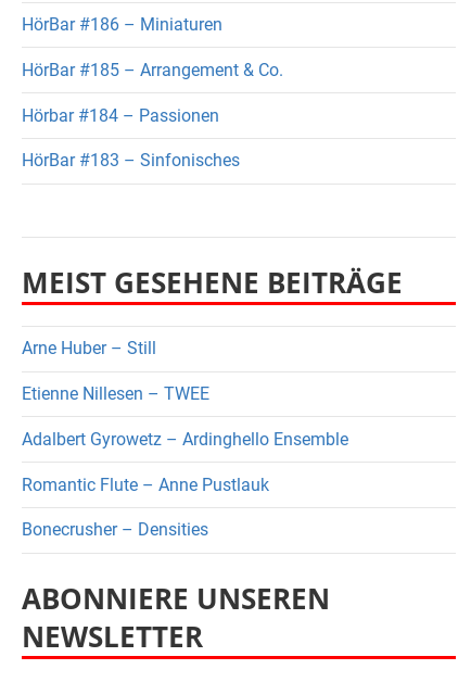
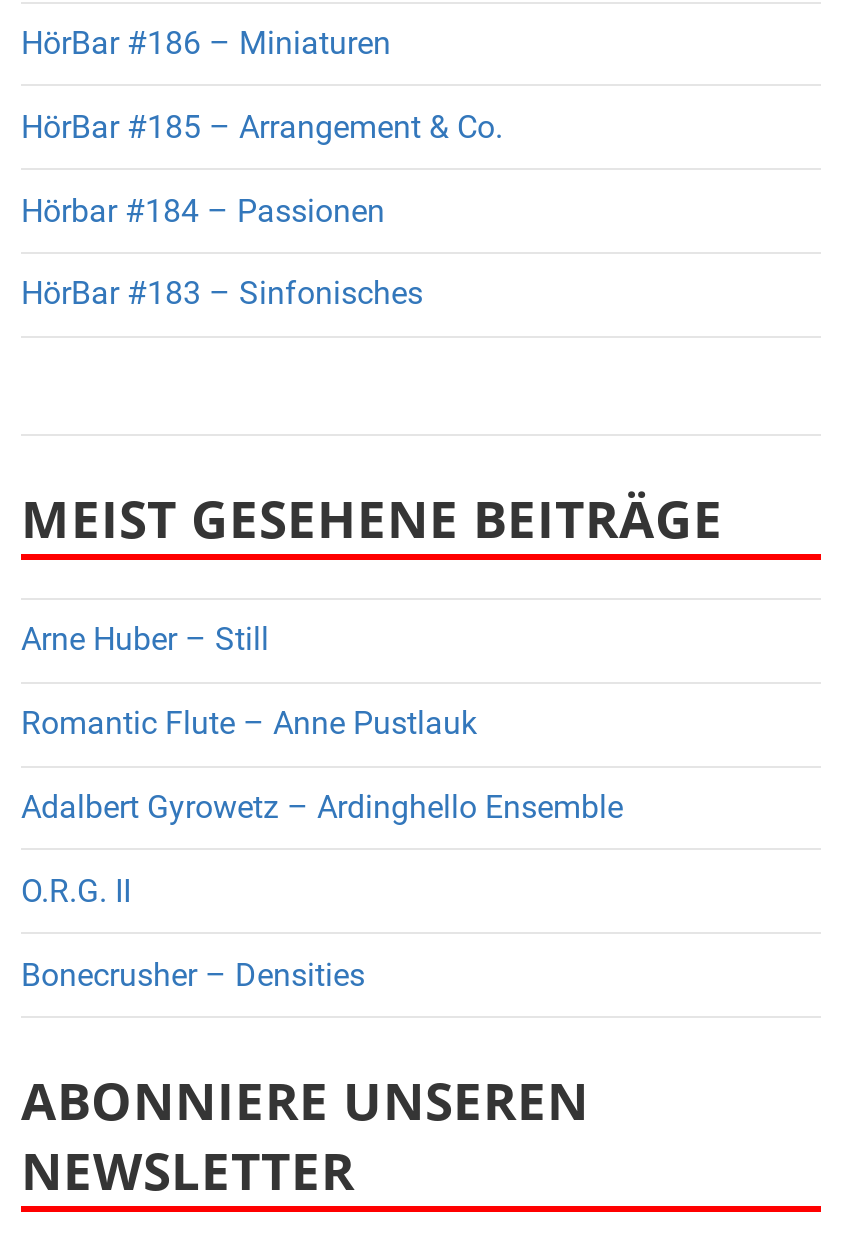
[22,383,209,404] Etienne Nillesen – TWEE -> none
none -> [21,871,131,909] O.R.G. II
moved [22,474,269,495] -> [21,704,477,742]: Romantic Flute – Anne Pustlauk

